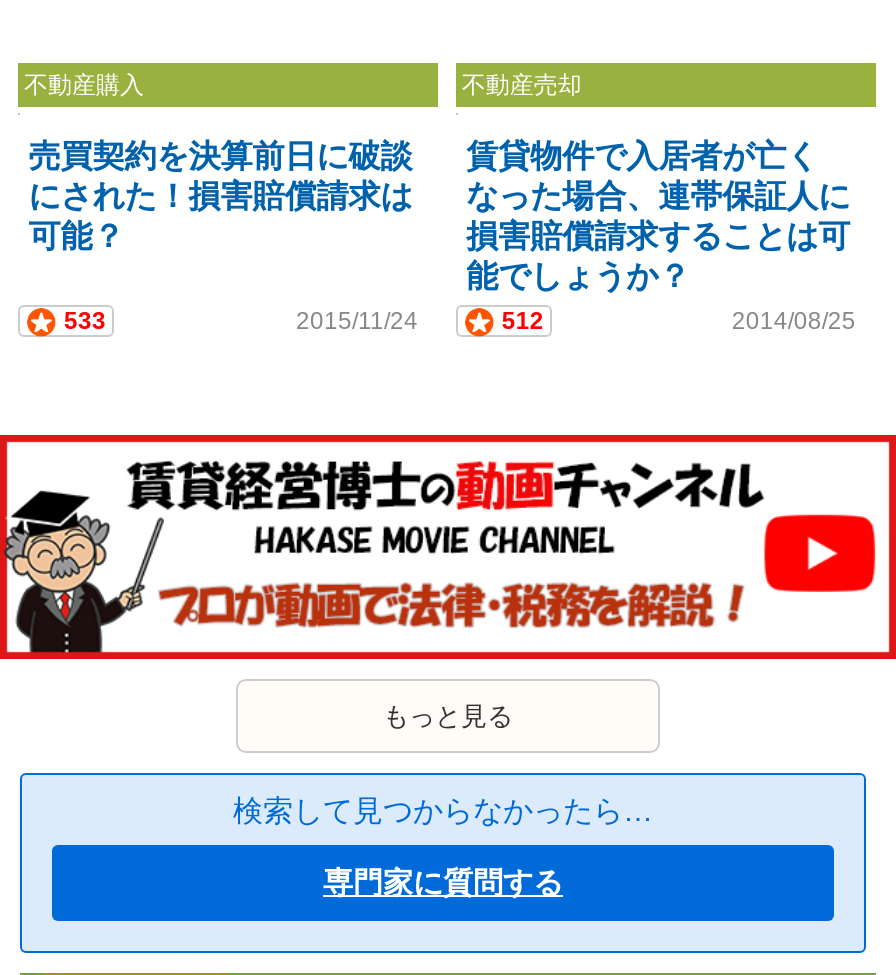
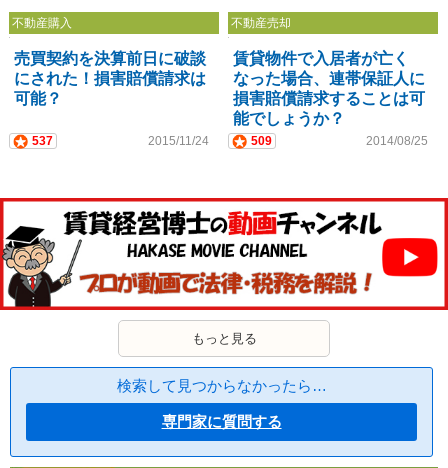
[64,306,106,334] 533 -> [32,134,53,148] 537
[502,306,544,334] 512 -> [251,134,272,148] 509

